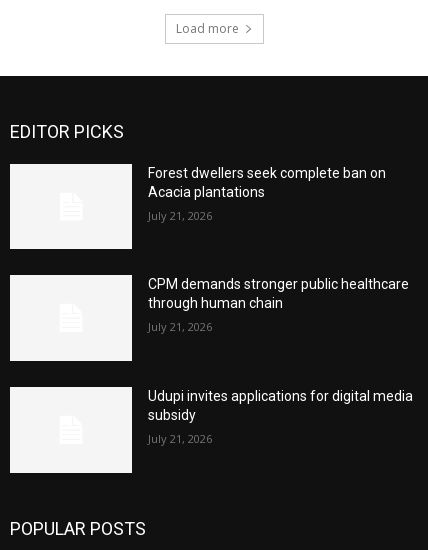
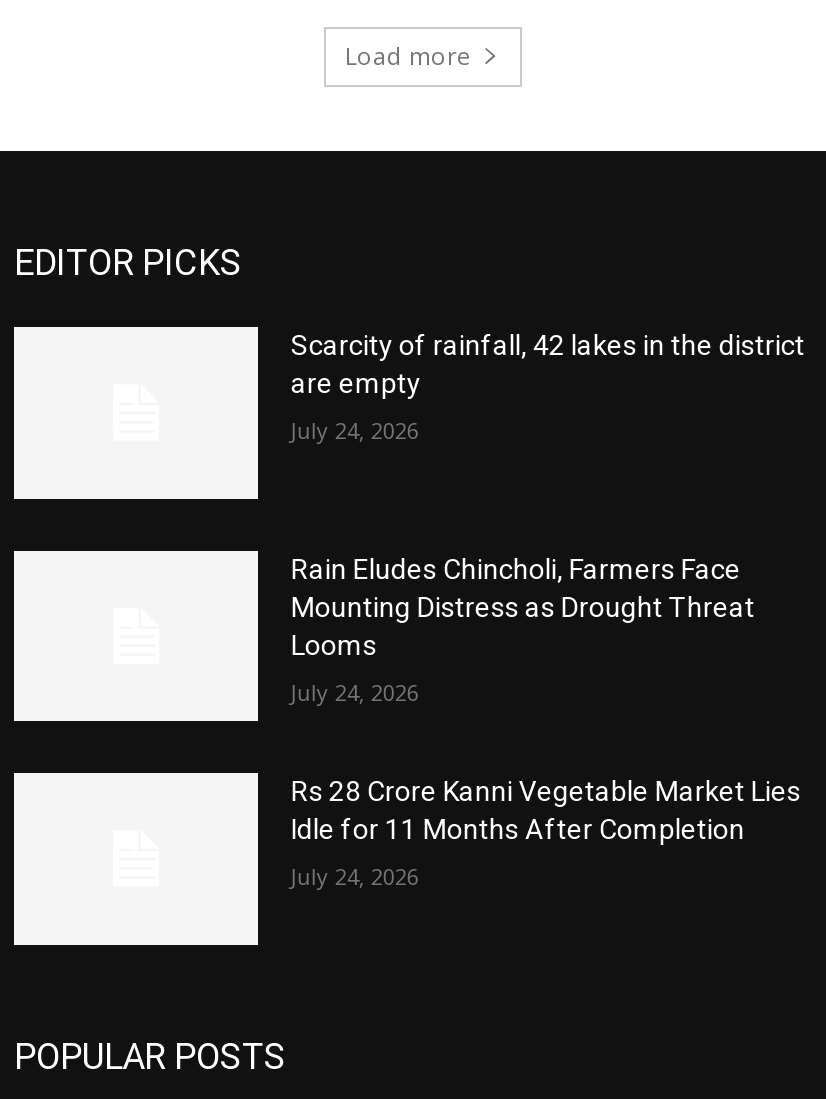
[148,165,386,200] Forest dwellers seek complete ban on | Acacia plantations -> [291,330,805,400] Scarcity of rainfall, 42 lakes in the district | are empty
[148,208,212,223] July 21, 2026 -> [291,416,419,446] July 24, 2026
[148,276,409,311] CPM demands stronger public healthcare | through human chain -> [291,553,755,661] Rain Eludes Chincholi, Farmers Face | Mounting Distress as Drought Threat | Looms
[148,319,212,334] July 21, 2026 -> [291,677,419,707] July 24, 2026
[148,388,413,423] Udupi invites applications for digital media | subsidy -> [291,776,801,846] Rs 28 Crore Kanni Vegetable Market Lies | Idle for 11 Months After Completion
[148,431,212,446] July 21, 2026 -> [291,862,419,892] July 24, 2026

